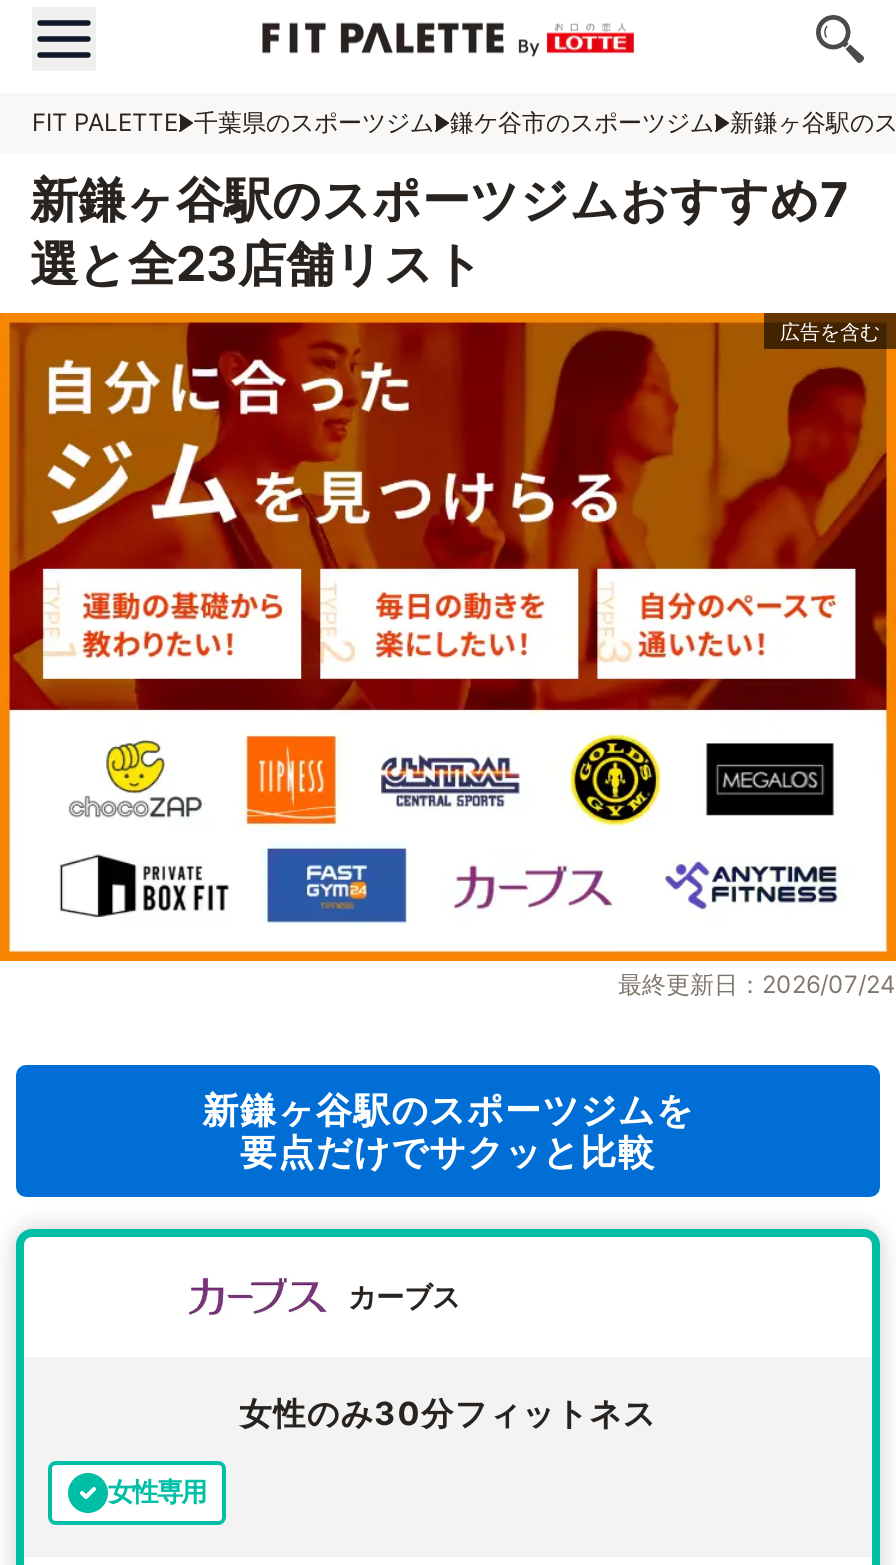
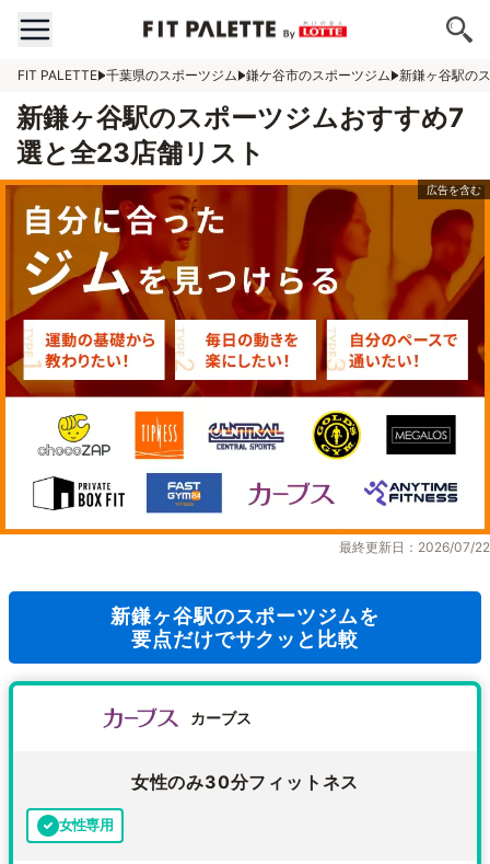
[618,969,896,999] 最終更新日：2026/07/24 -> [339,539,490,555] 最終更新日：2026/07/22

